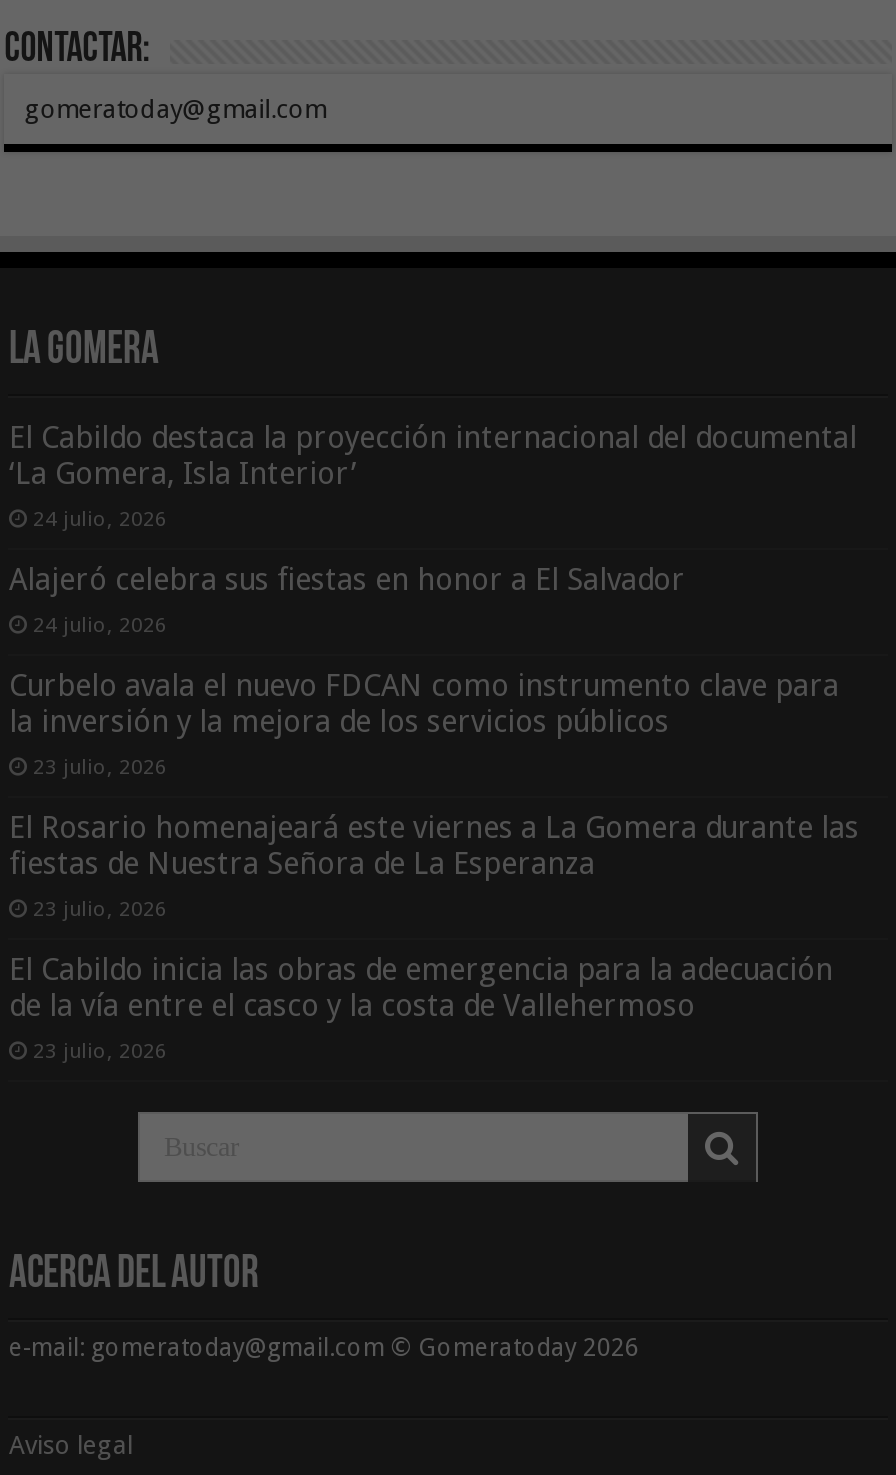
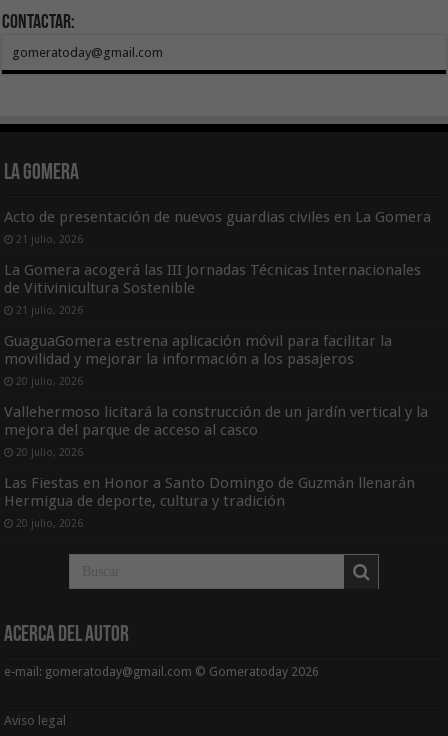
[9,421,857,531] El Cabildo destaca la proyección internacional del documental | ‘La Gomera, Isla Interior’ | 24 julio, 2026 -> [4,208,431,245] Acto de presentación de nuevos guardias civiles en La Gomera | 21 julio, 2026
[9,563,685,637] Alajeró celebra sus fiestas en honor a El Salvador | 24 julio, 2026 -> [4,261,421,316] La Gomera acogerá las III Jornadas Técnicas Internacionales | de Vitivinicultura Sostenible | 21 julio, 2026
[9,669,839,779] Curbelo avala el nuevo FDCAN como instrumento clave para | la inversión y la mejora de los servicios públicos | 23 julio, 2026 -> [4,332,392,387] GuaguaGomera estrena aplicación móvil para facilitar la | movilidad y mejorar la información a los pasajeros | 20 julio, 2026
[9,811,859,921] El Rosario homenajeará este viernes a La Gomera durante las | fiestas de Nuestra Señora de La Esperanza | 23 julio, 2026 -> [4,403,428,458] Vallehermoso licitará la construcción de un jardín vertical y la | mejora del parque de acceso al casco | 20 julio, 2026
[9,953,833,1063] El Cabildo inicia las obras de emergencia para la adecuación | de la vía entre el casco y la costa de Vallehermoso | 23 julio, 2026 -> [4,474,415,529] Las Fiestas en Honor a Santo Domingo de Guzmán llenarán | Hermigua de deporte, cultura y tradición | 20 julio, 2026

